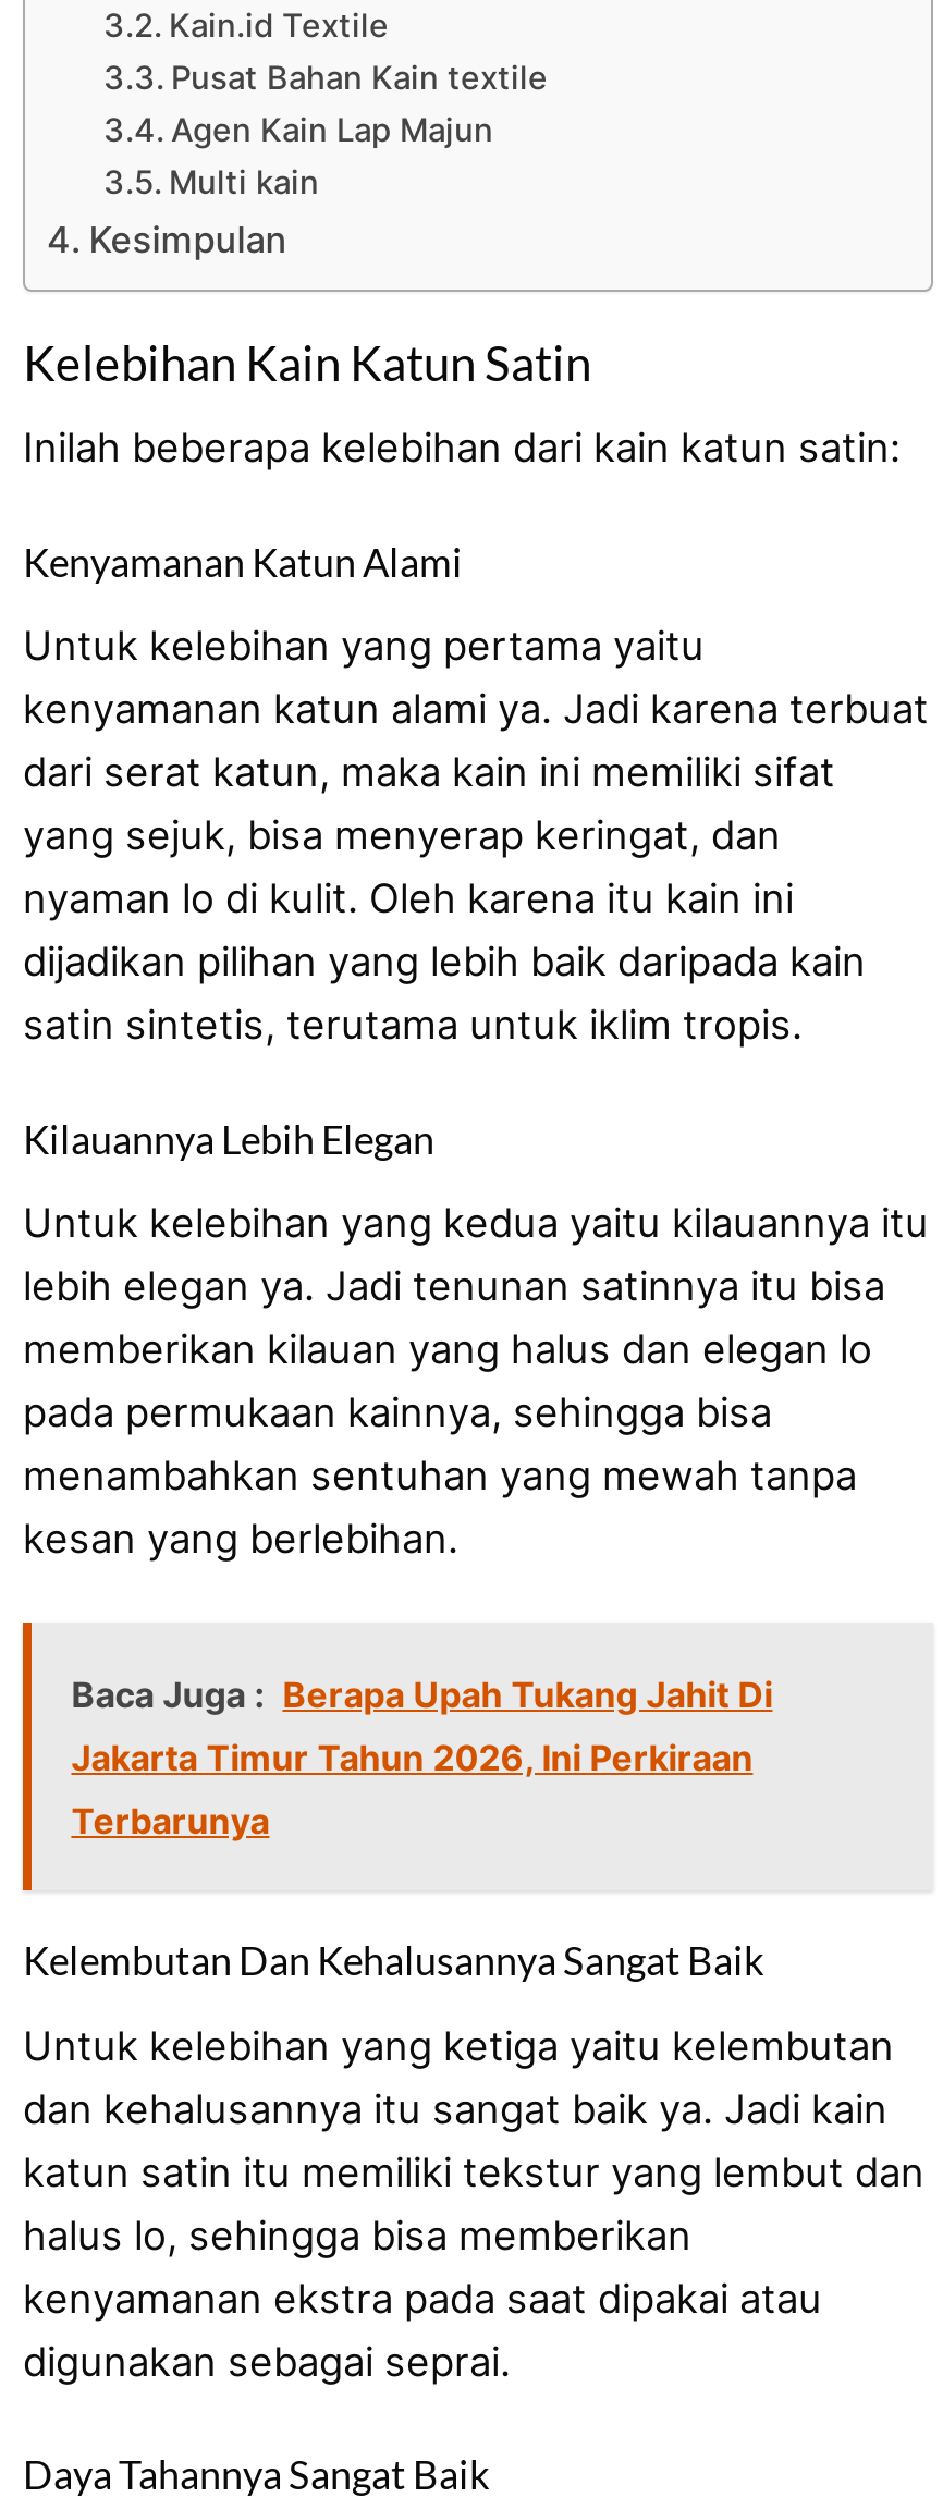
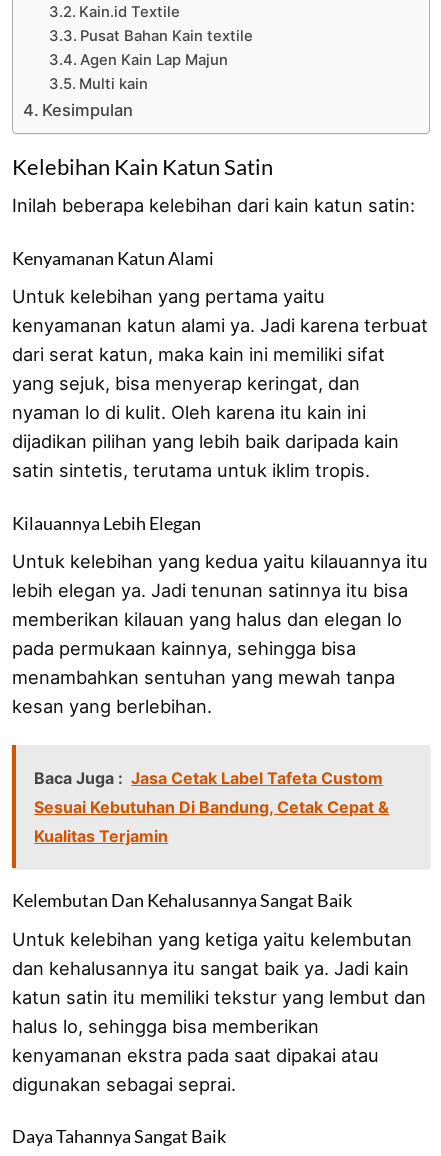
[71,1673,772,1842] Baca Juga : Berapa Upah Tukang Jahit Di | Jakarta Timur Tahun 2026, Ini Perkiraan | Terbarunya -> [34,768,389,846] Baca Juga : Jasa Cetak Label Tafeta Custom | Sesuai Kebutuhan Di Bandung, Cetak Cepat & | Kualitas Terjamin

